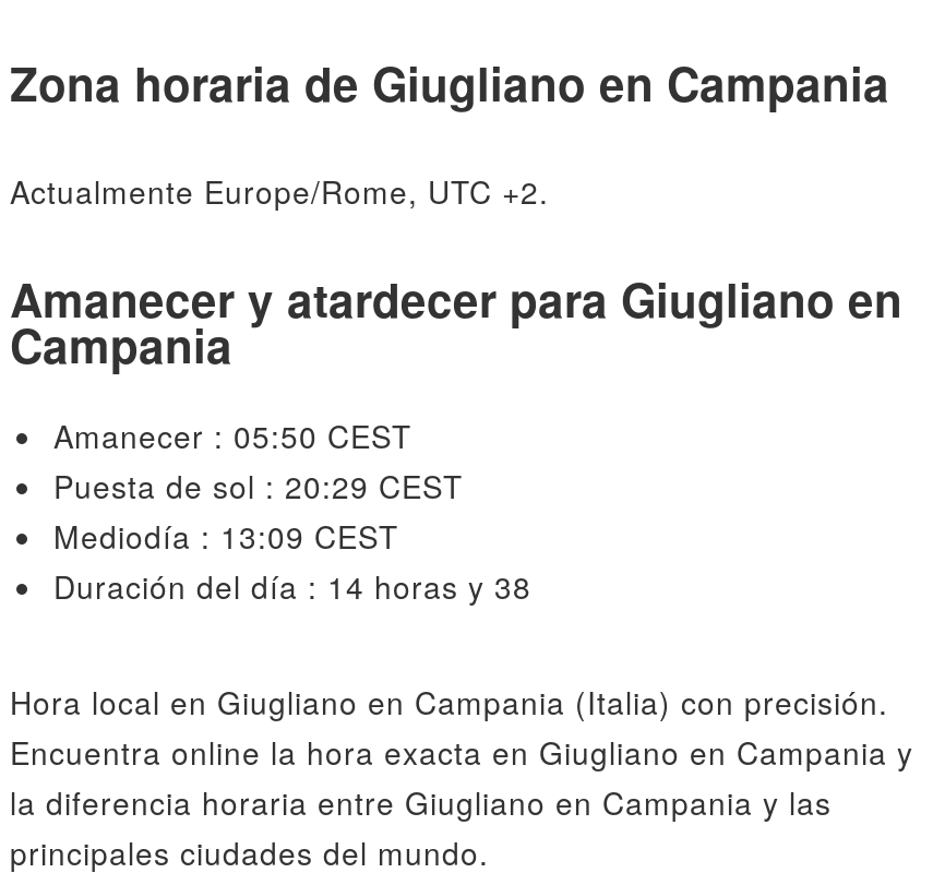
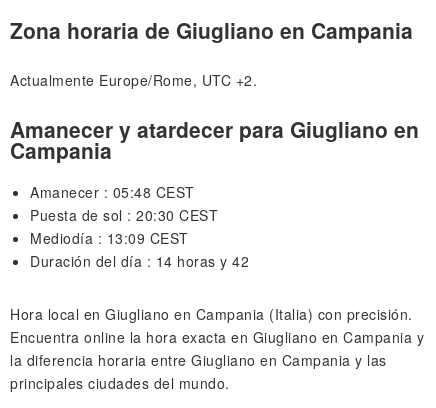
[53,414,412,458] Amanecer : 05:50 CEST -> [30,182,194,202] Amanecer : 05:48 CEST
[53,464,464,508] Puesta de sol : 20:29 CEST -> [30,205,218,225] Puesta de sol : 20:30 CEST
[53,565,531,608] Duración del día : 14 horas y 38 -> [30,251,249,271] Duración del día : 14 horas y 42

